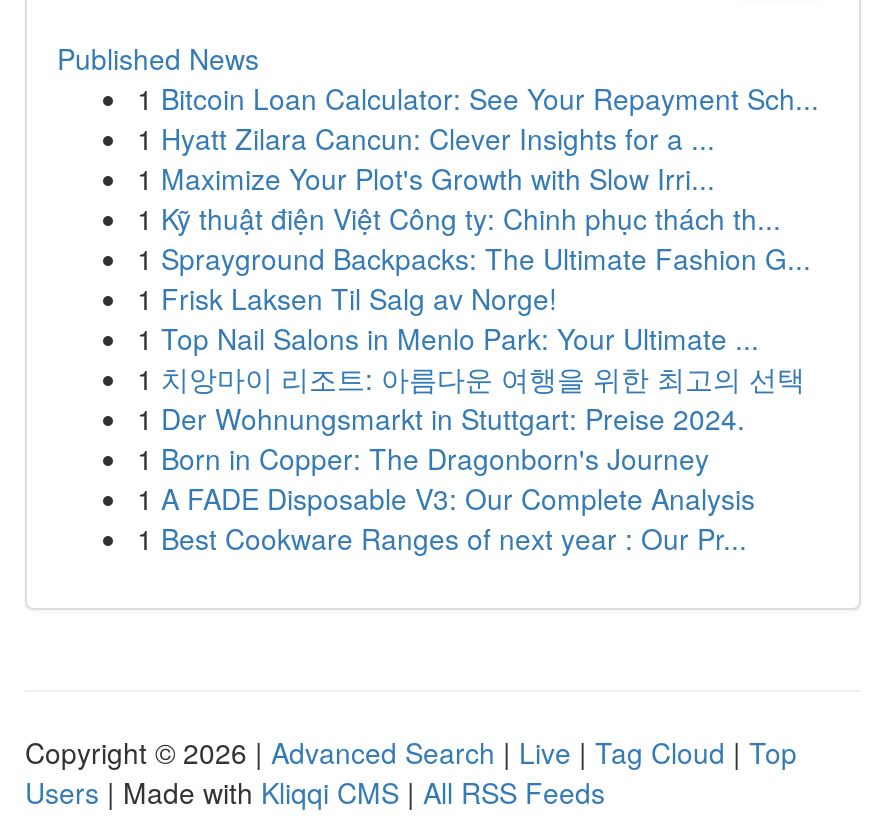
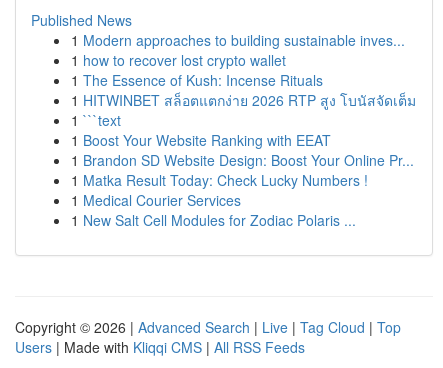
[137,78,819,558] 1 Bitcoin Loan Calculator: See Your Repayment Sch... | 1 Hyatt Zilara Cancun: Clever Insights for a ... | 1 Maximize Your Plot's Growth with Slow Irri... | 1 Kỹ thuật điện Việt Công ty: Chinh phục thách th... | 1 Sprayground Backpacks: The Ultimate Fashion G... | 1 Frisk Laksen Til Salg av Norge! | 1 Top Nail Salons in Menlo Park: Your Ultimate ... | 1 치앙마이 리조트: 아름다운 여행을 위한 최고의 선택 | 1 Der Wohnungsmarkt in Stuttgart: Preise 2024. | 1 Born in Copper: The Dragonborn's Journey | 1 A FADE Disposable V3: Our Complete Analysis | 1 Best Cookware Ranges of next year : Our Pr... -> [71,30,416,230] 1 Modern approaches to building sustainable inves... | 1 how to recover lost crypto wallet | 1 The Essence of Kush: Incense Rituals | 1 HITWINBET สล็อตแตกง่าย 2026 RTP สูง โบนัสจัดเต็ม | 1 ```text | 1 Boost Your Website Ranking with EEAT | 1 Brandon SD Website Design: Boost Your Online Pr... | 1 Matka Result Today: Check Lucky Numbers ! | 1 Medical Courier Services | 1 New Salt Cell Modules for Zodiac Polaris ...

